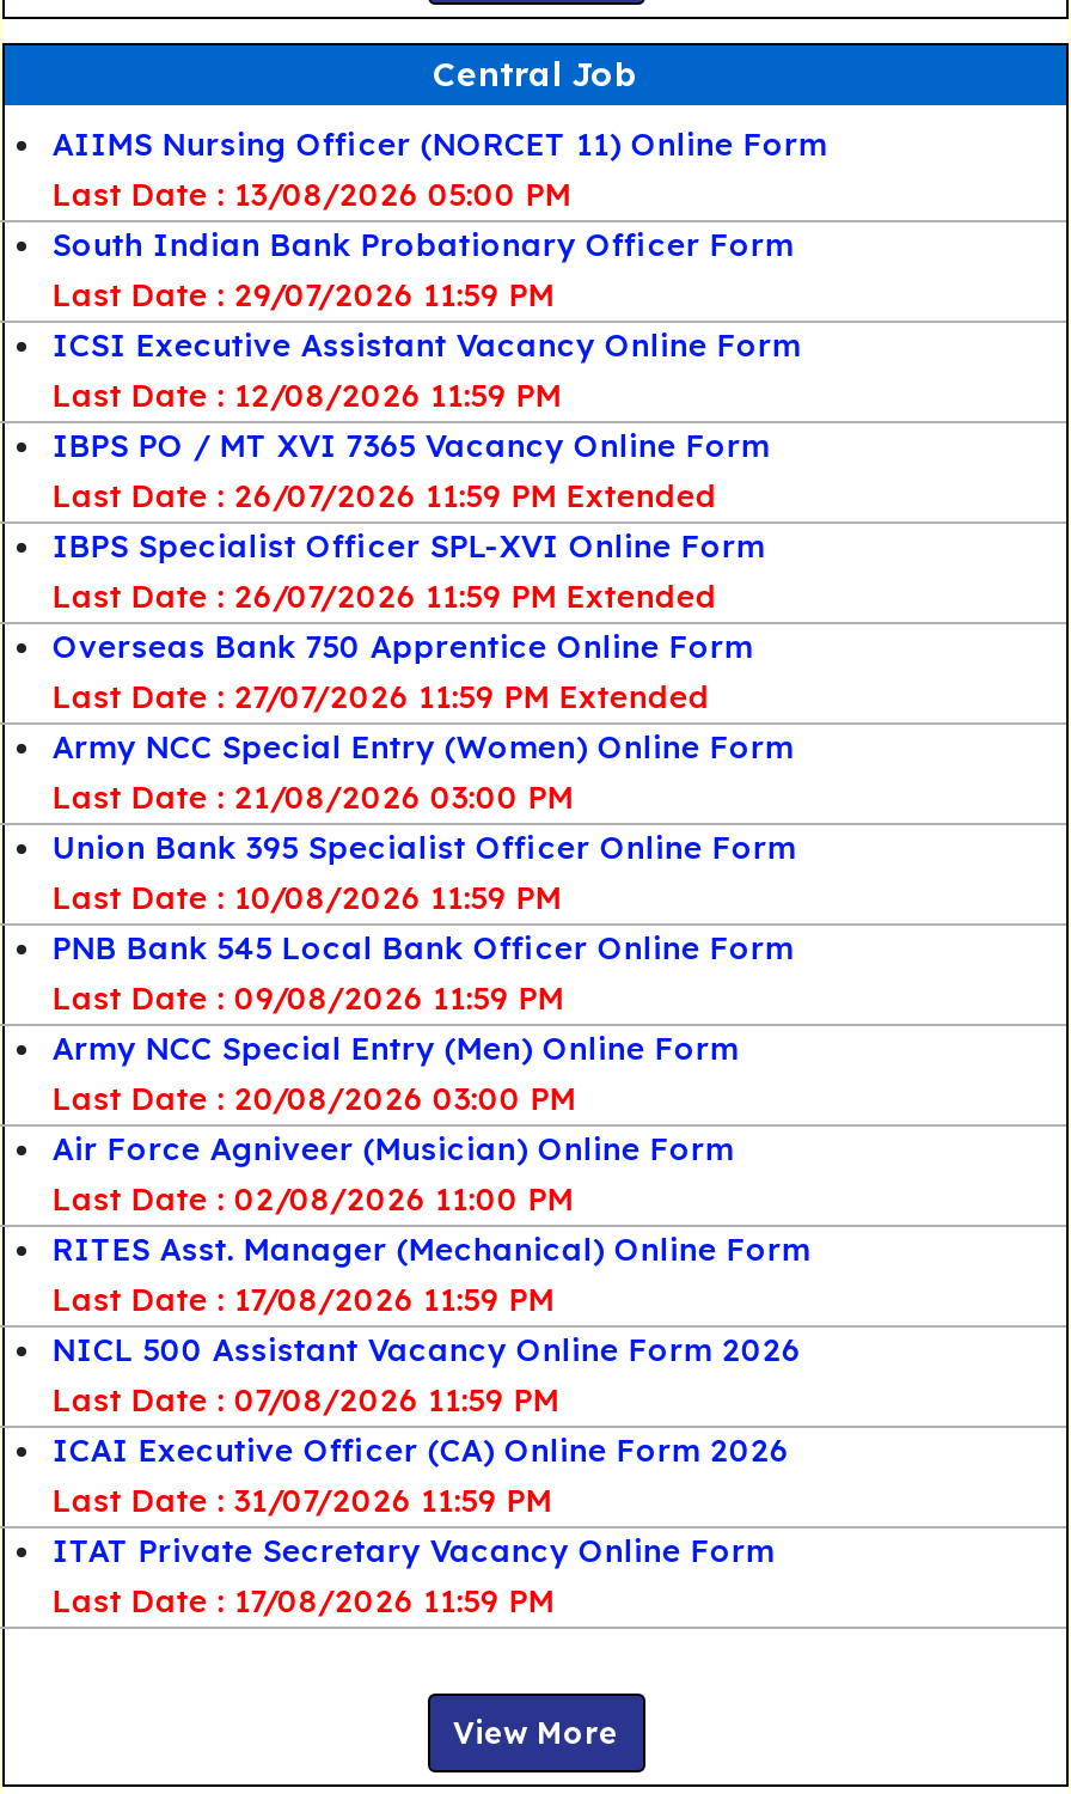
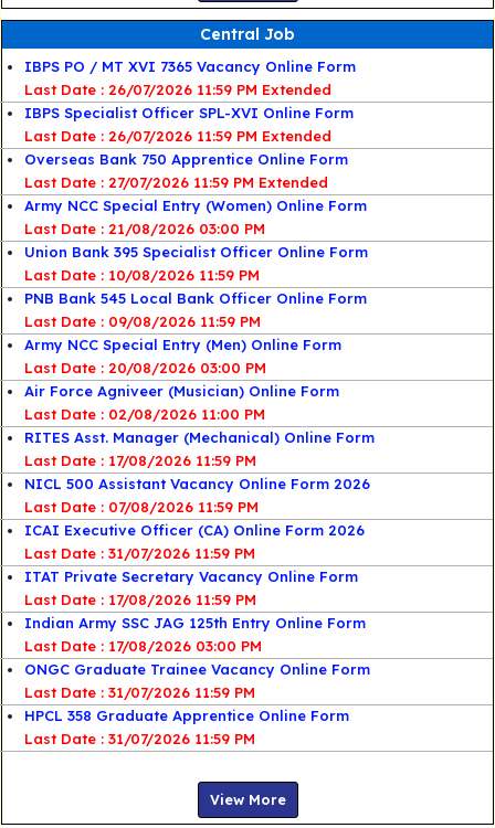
[52,125,827,415] AIIMS Nursing Officer (NORCET 11) Online Form | Last Date : 13/08/2026 05:00 PM | South Indian Bank Probationary Officer Form | Last Date : 29/07/2026 11:59 PM | ICSI Executive Assistant Vacancy Online Form | Last Date : 12/08/2026 11:59 PM -> none
moved [52,426,810,1620] -> [24,58,374,609]: IBPS PO / MT XVI 7365 Vacancy Online Form | Last Date : 26/07/2026 11:59 PM Extended | IBPS Specialist Officer SPL-XVI Online Form | ... | ITAT Private Secretary Vacancy Online Form | Last Date : 17/08/2026 11:59 PM
none -> [24,614,370,748] Indian Army SSC JAG 125th Entry Online Form | Last Date : 17/08/2026 03:00 PM | ONGC Graduate Trainee Vacancy Online Form | Last Date : 31/07/2026 11:59 PM | HPCL 358 Graduate Apprentice Online Form | Last Date : 31/07/2026 11:59 PM

